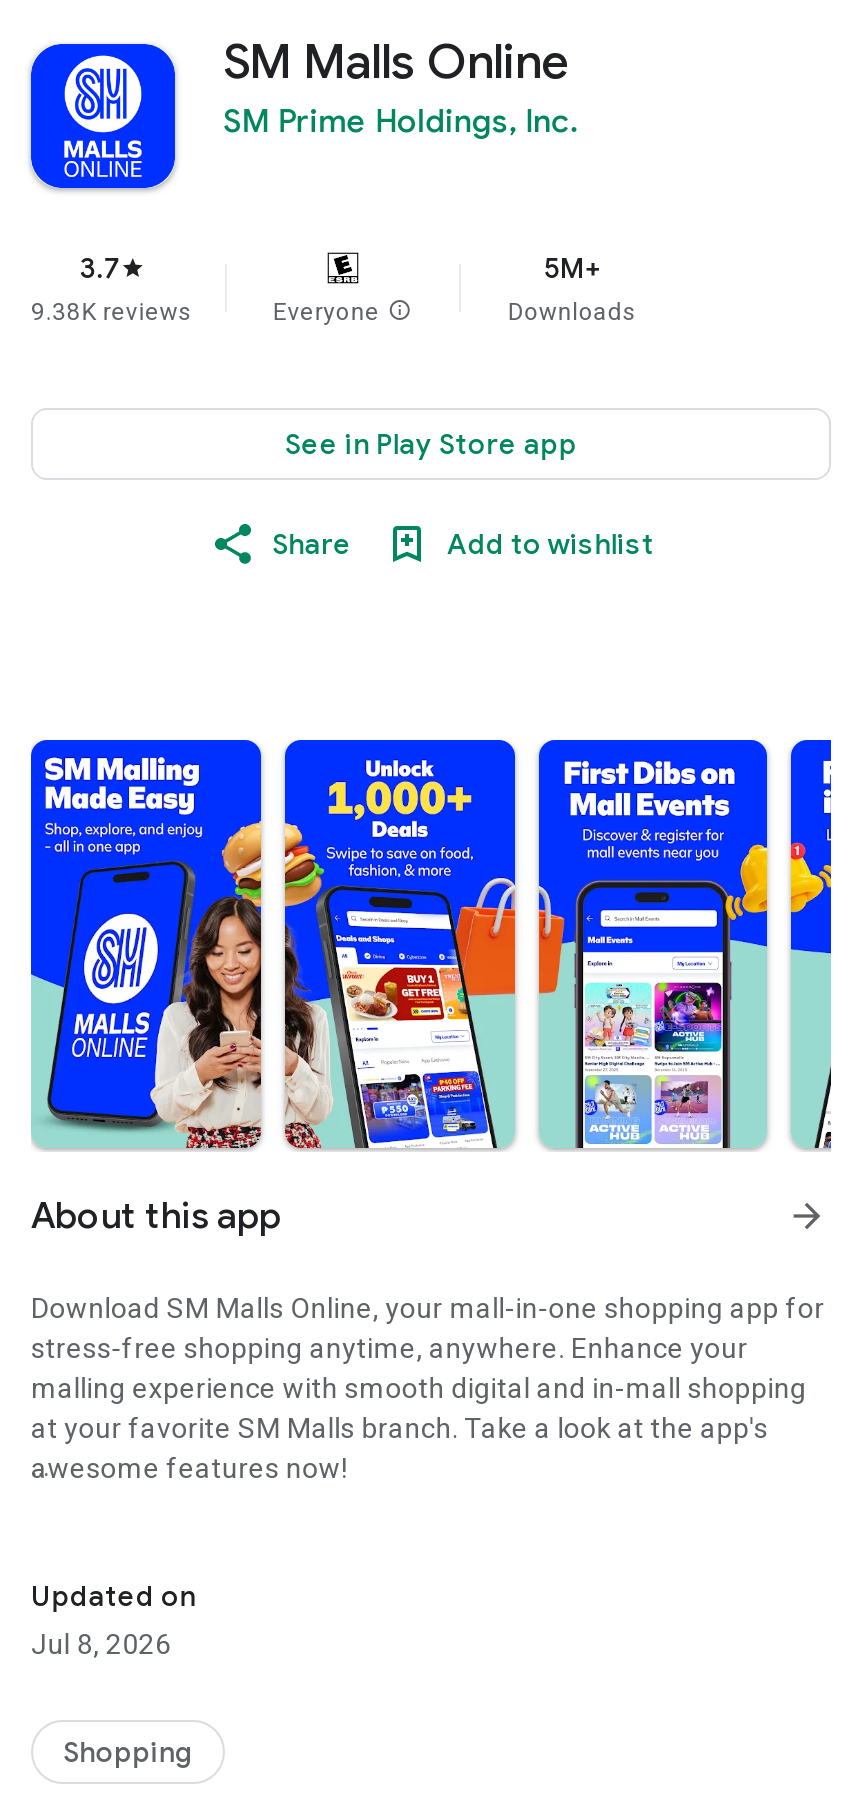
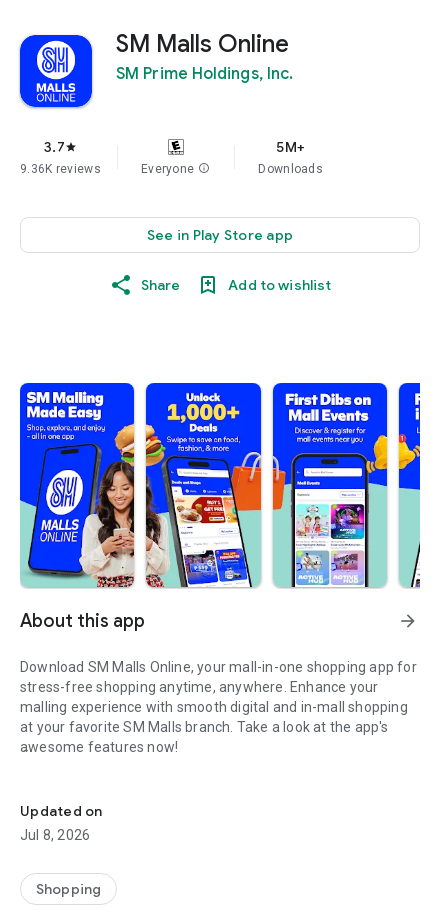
[31,298,193,326] 9.38K reviews -> [20,162,101,176] 9.36K reviews

